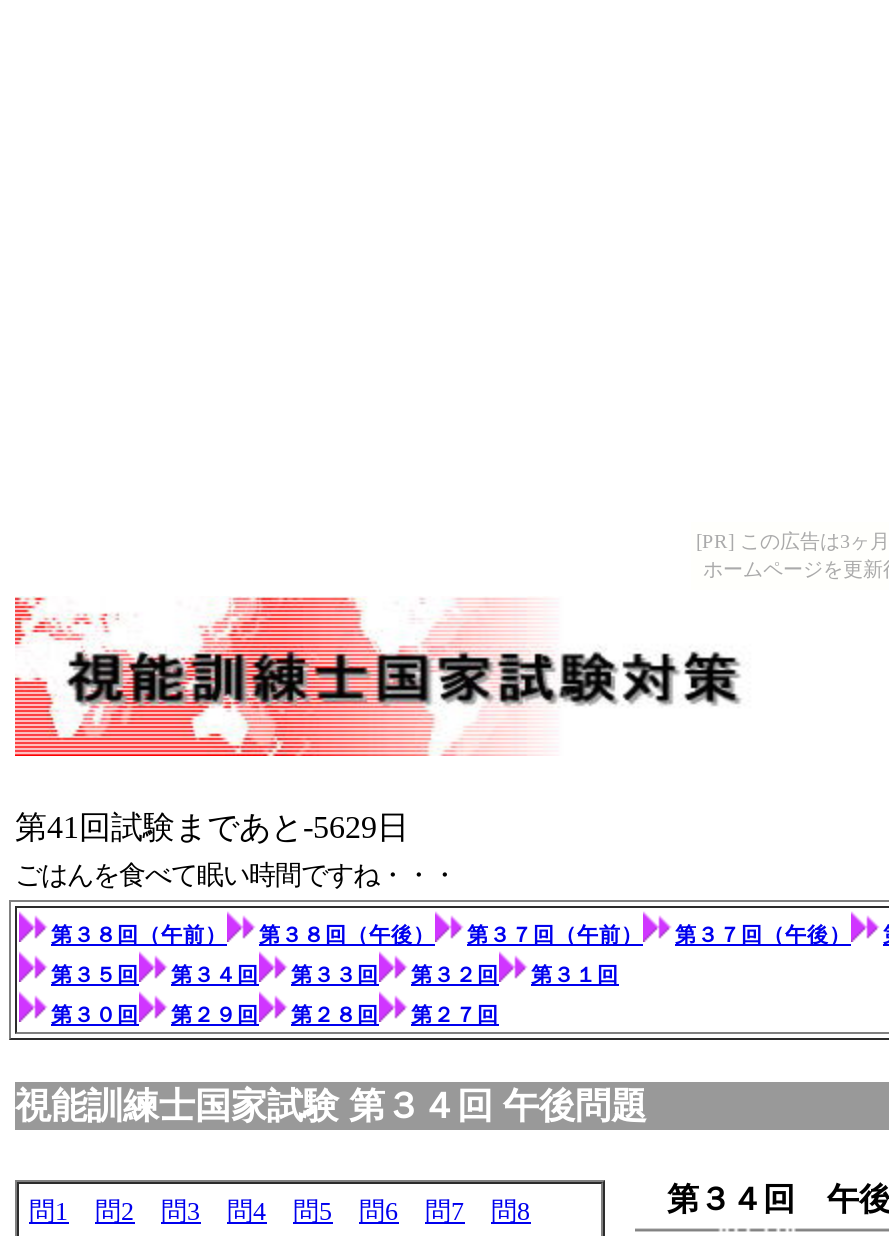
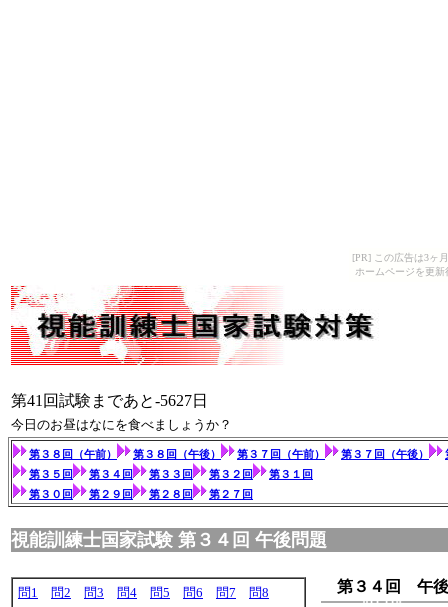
[15,810,409,844] 第41回試験まであと-5629日 -> [11,392,208,409] 第41回試験まであと-5627日
[15,860,457,890] ごはんを食べて眠い時間ですね・・・ -> [11,417,232,432] 今日のお昼はなにを食べましょうか？

